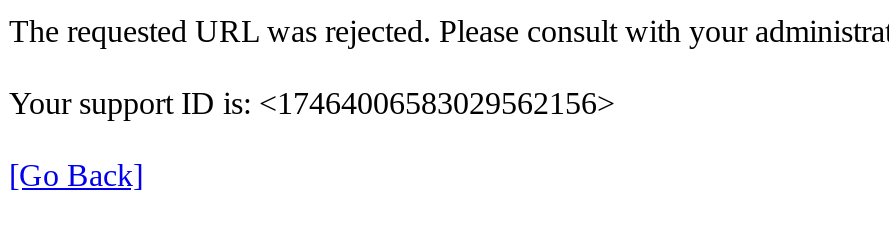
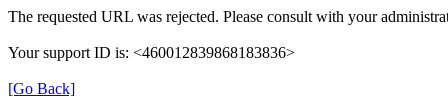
[9,86,615,120] Your support ID is: <17464006583029562156> -> [8,44,295,61] Your support ID is: <460012839868183836>

